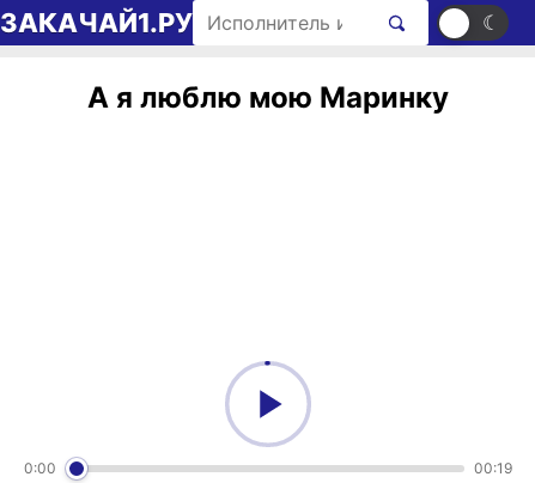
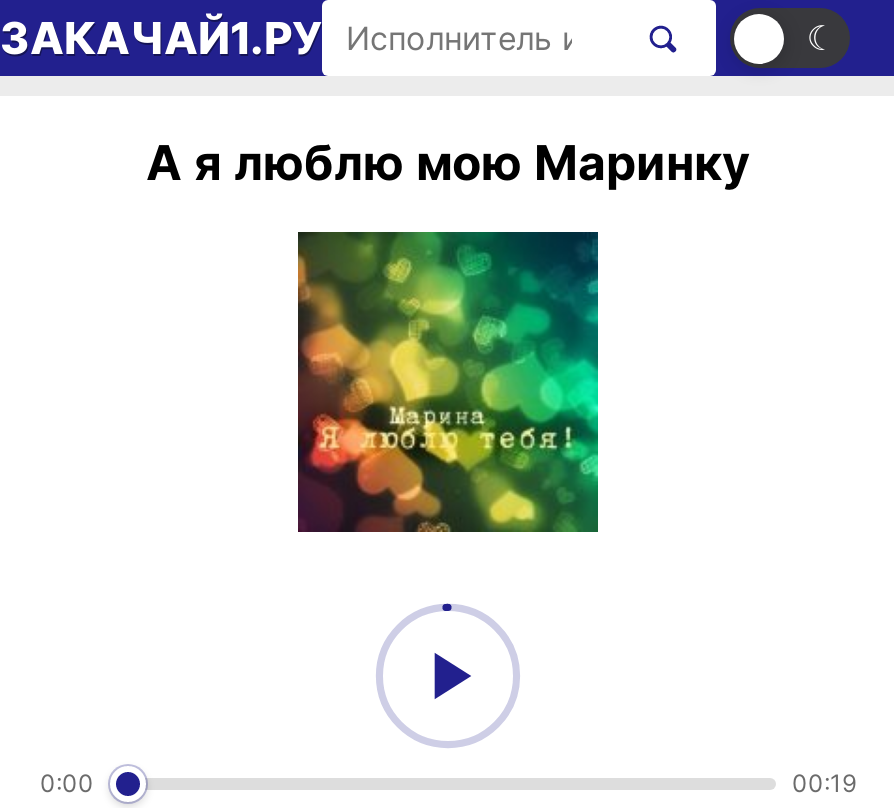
none -> [296,230,600,534] [image]

